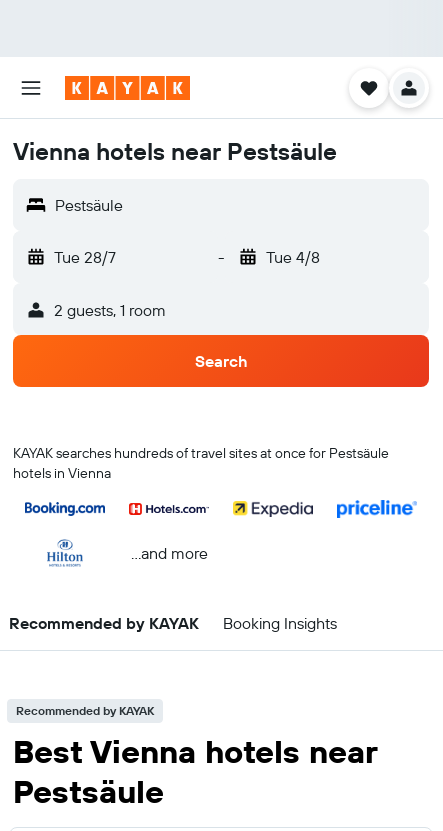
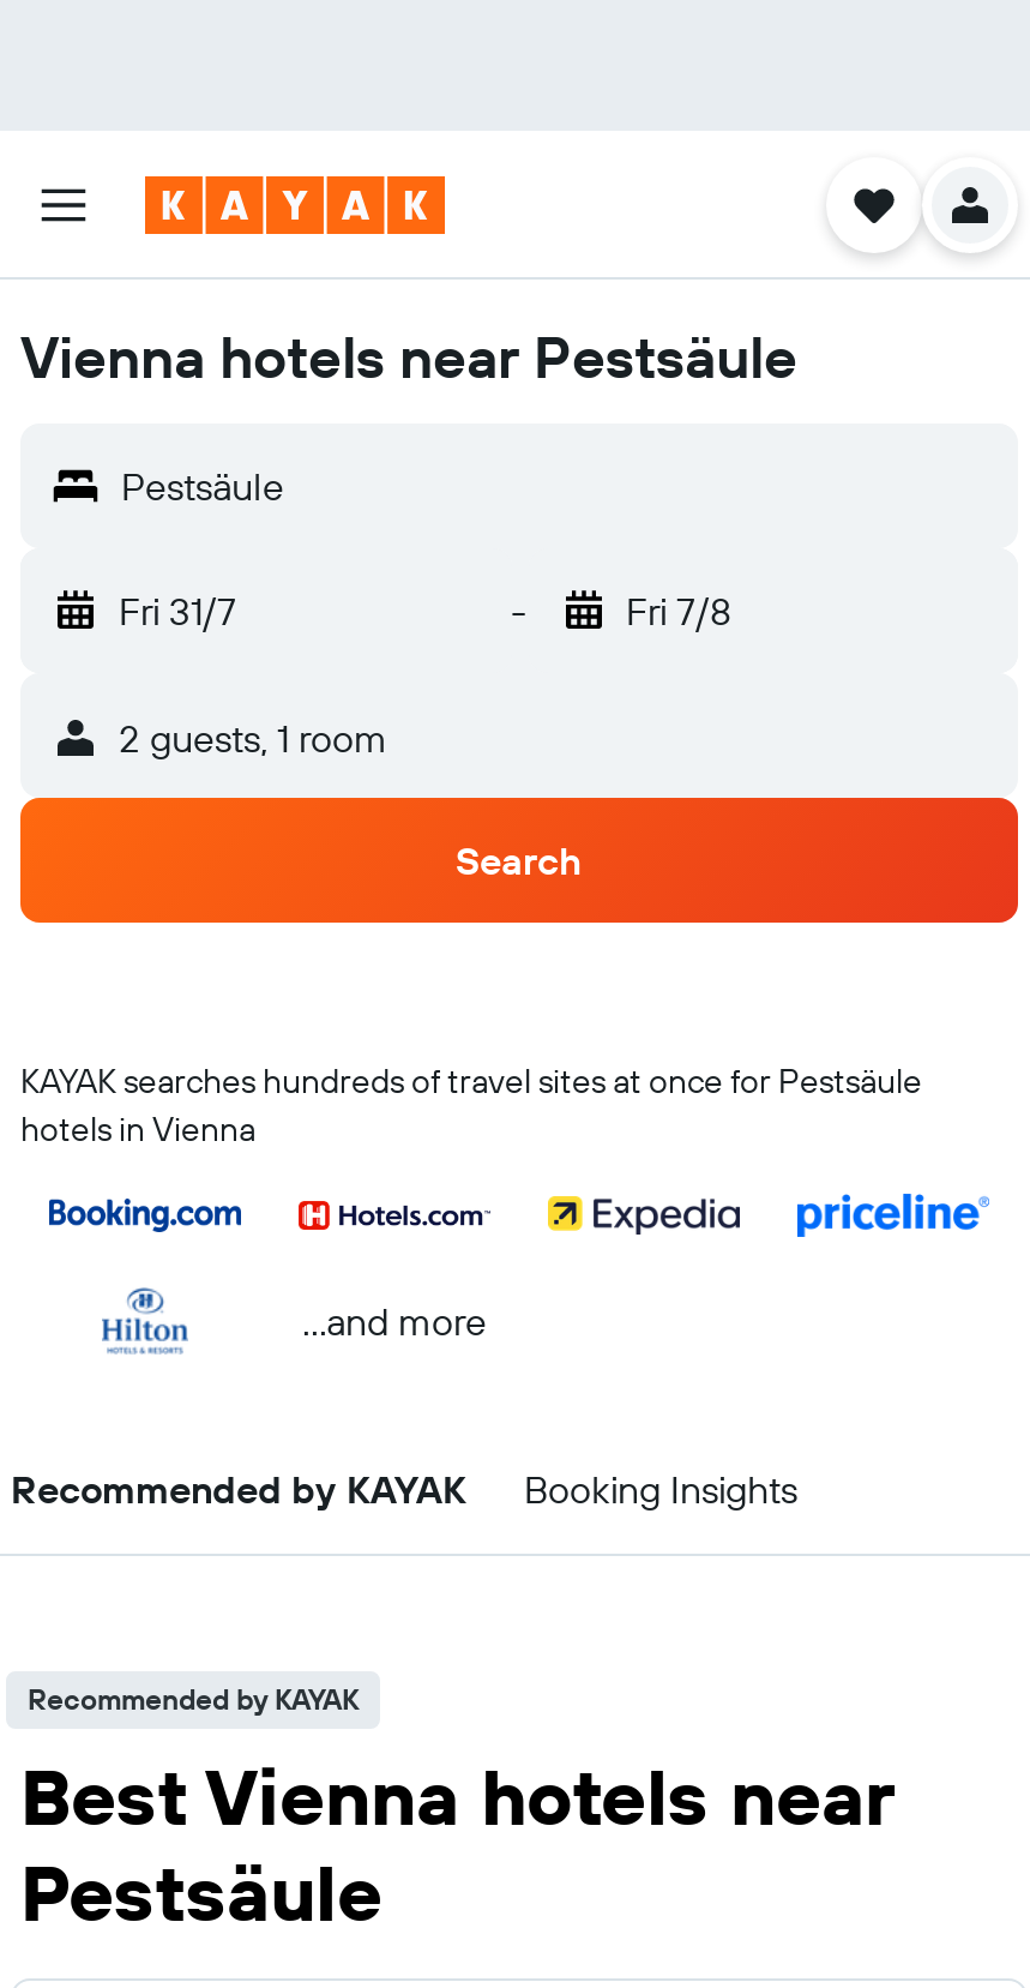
[54,247,116,267] Tue 28/7 -> [119,587,236,635] Fri 31/7
[265,247,319,267] Tue 4/8 -> [626,587,731,635] Fri 7/8

